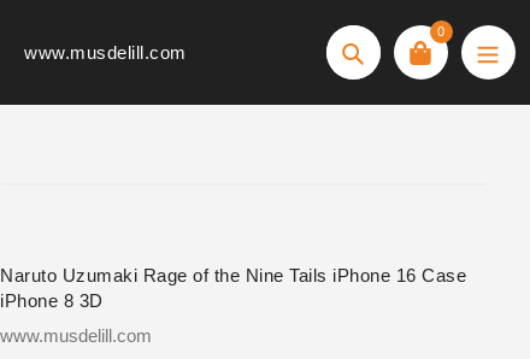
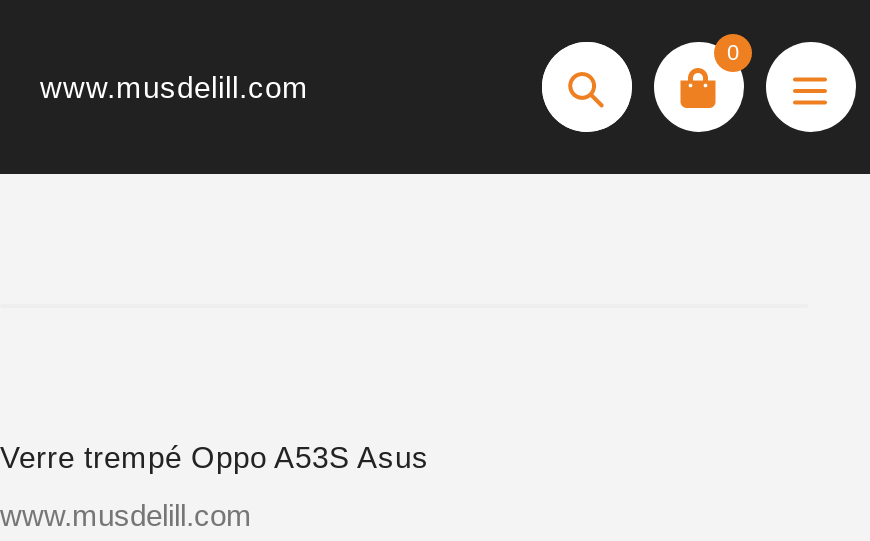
[0,265,466,311] Naruto Uzumaki Rage of the Nine Tails iPhone 16 Case | iPhone 8 3D -> [0,440,429,474] Verre trempé Oppo A53S Asus

